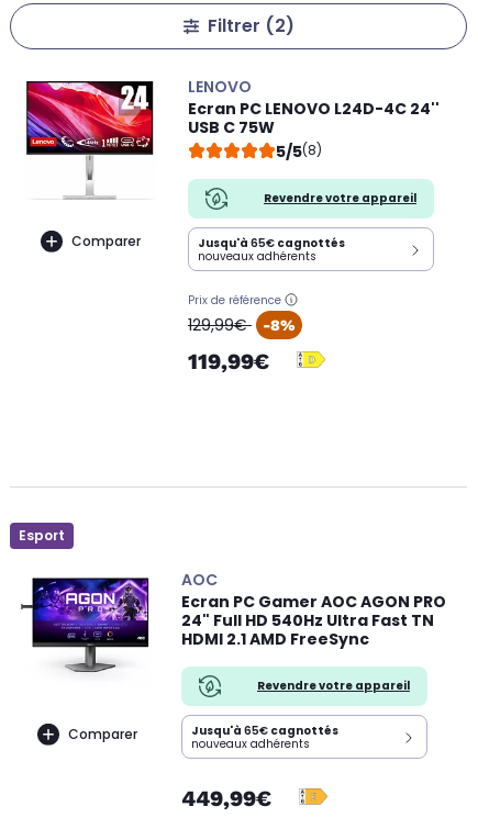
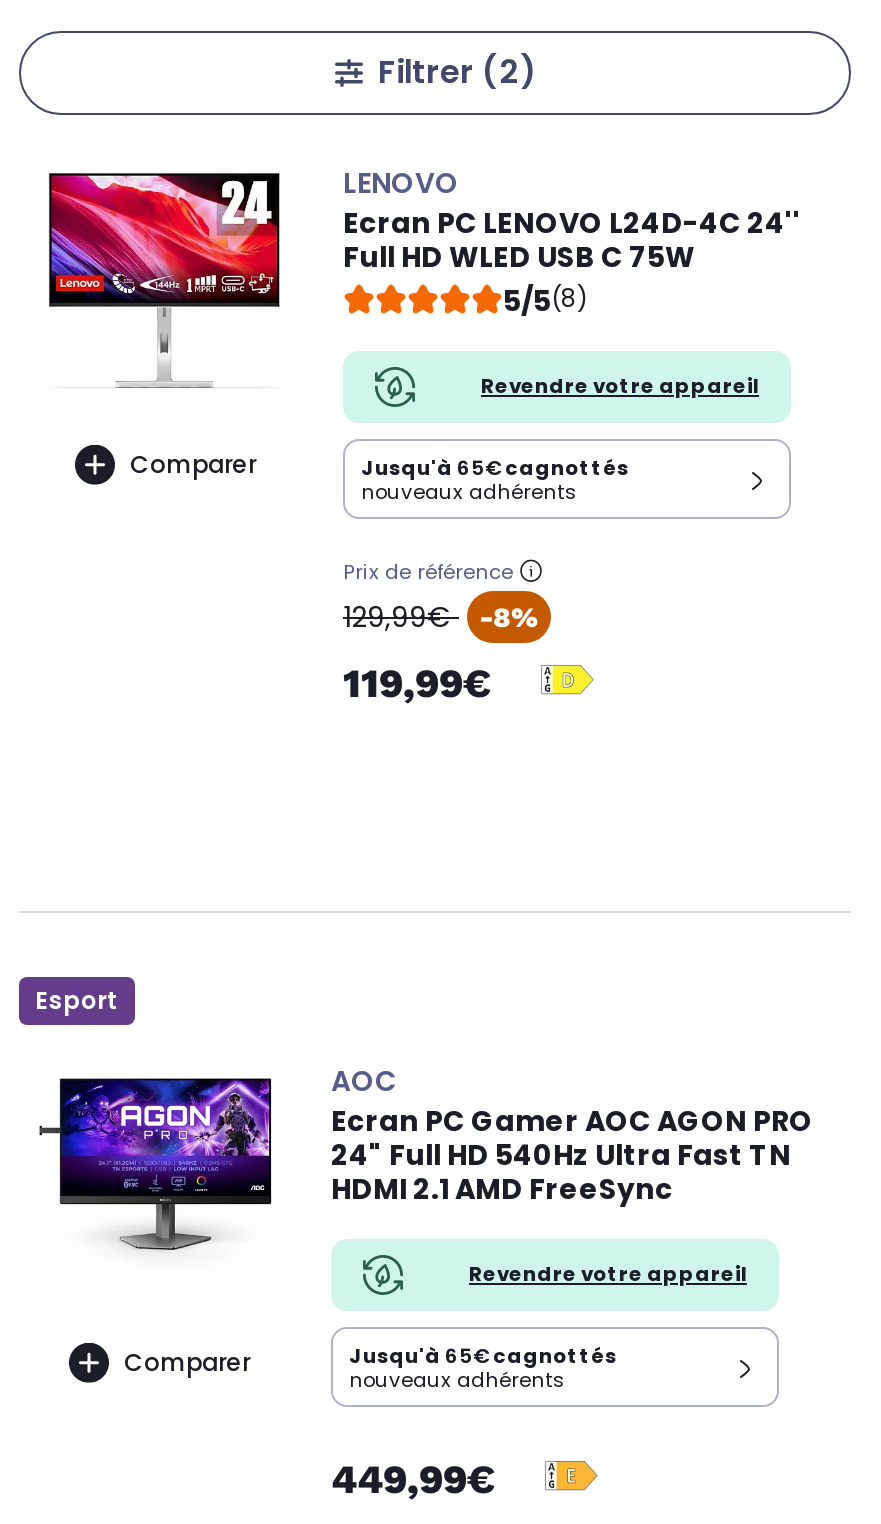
[188,116,275,138] USB C 75W -> [343,237,695,277] Full HD WLED USB C 75W

